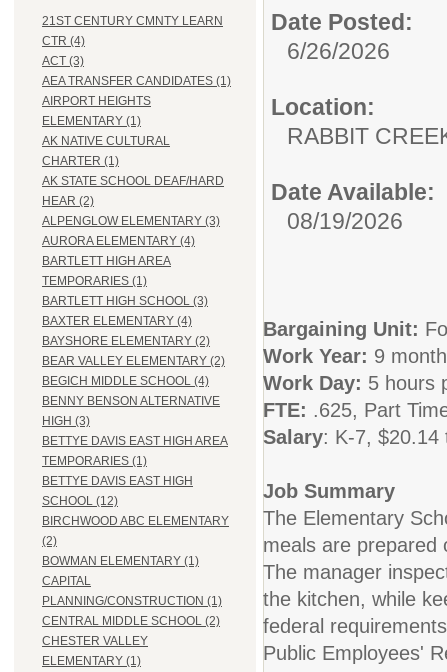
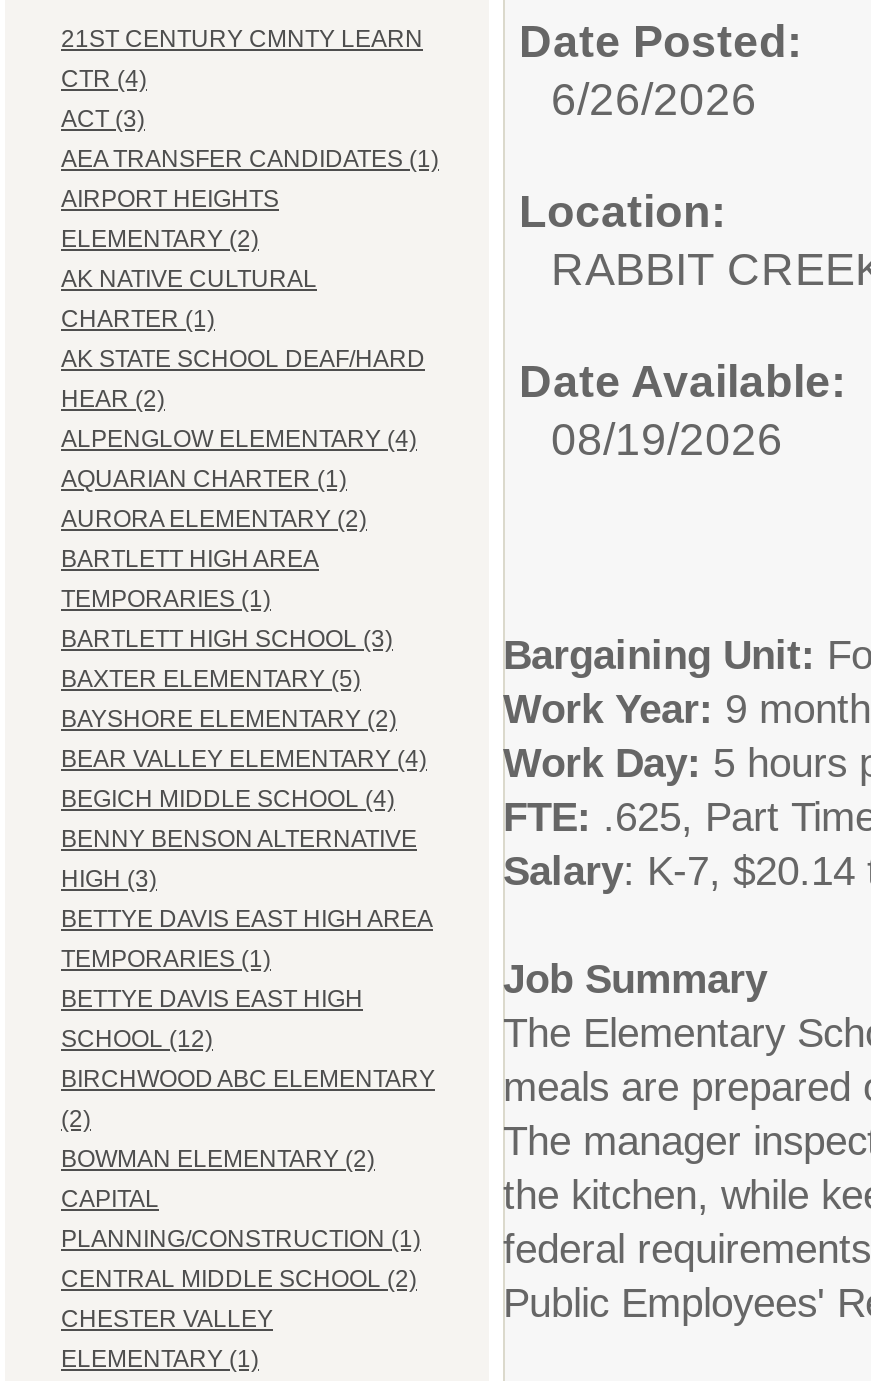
[42,114,141,128] ELEMENTARY (1) -> [61,226,259,254] ELEMENTARY (2)
[42,214,220,248] ALPENGLOW ELEMENTARY (3) | AURORA ELEMENTARY (4) -> [61,426,417,534] ALPENGLOW ELEMENTARY (4) | AQUARIAN CHARTER (1) | AURORA ELEMENTARY (2)
[42,314,192,328] BAXTER ELEMENTARY (4) -> [61,666,361,694] BAXTER ELEMENTARY (5)
[42,354,225,368] BEAR VALLEY ELEMENTARY (2) -> [61,746,427,774] BEAR VALLEY ELEMENTARY (4)
[42,554,199,568] BOWMAN ELEMENTARY (1) -> [61,1146,375,1174] BOWMAN ELEMENTARY (2)

